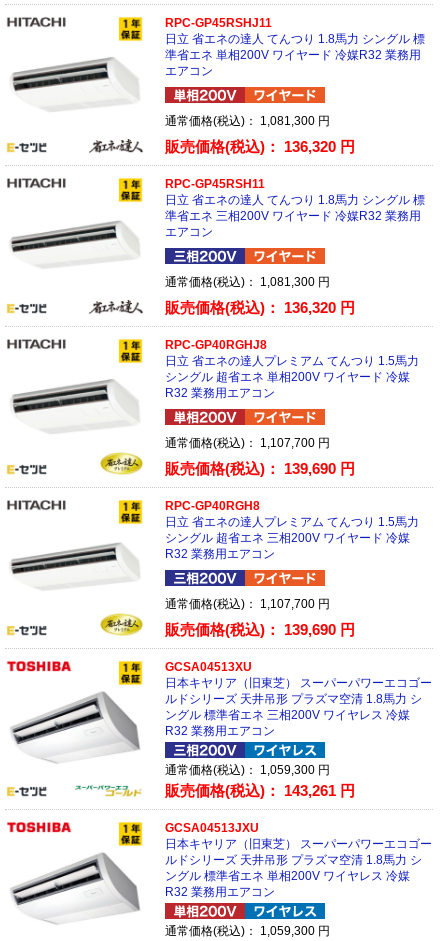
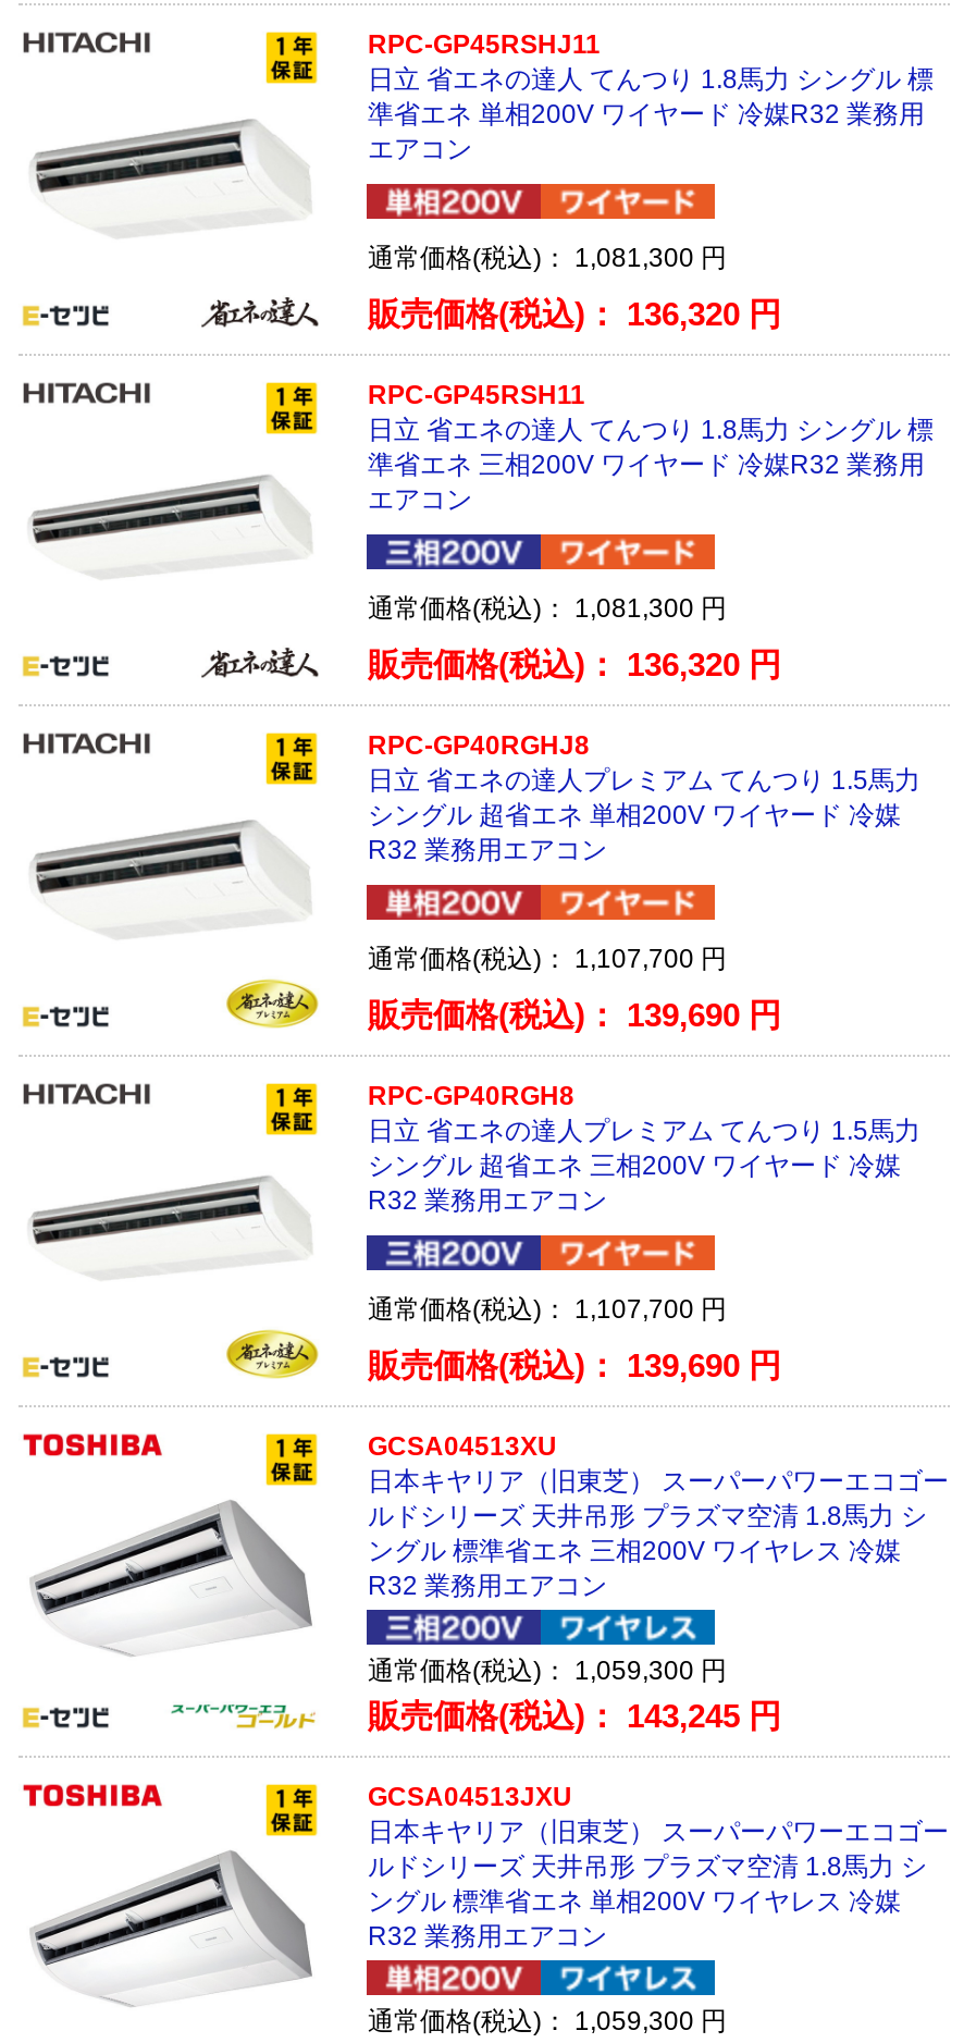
[165,782,355,799] 販売価格(税込)：143,261円 -> [368,1698,781,1735] 販売価格(税込)：143,245円

